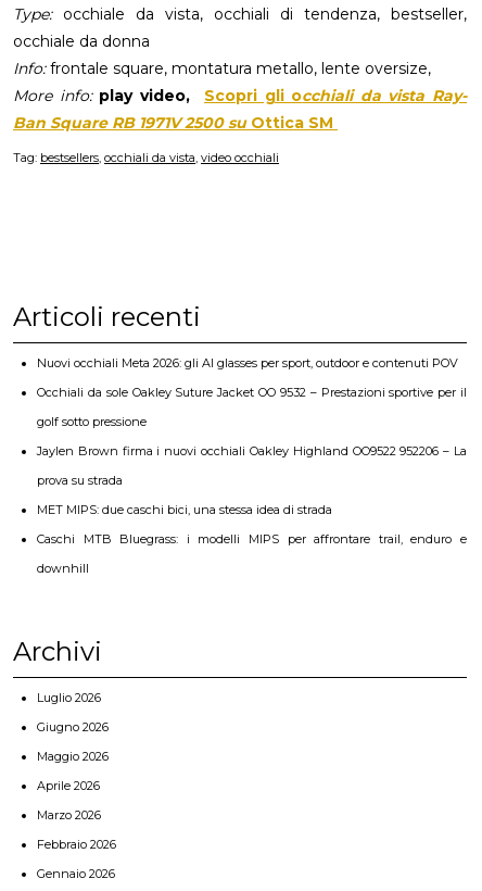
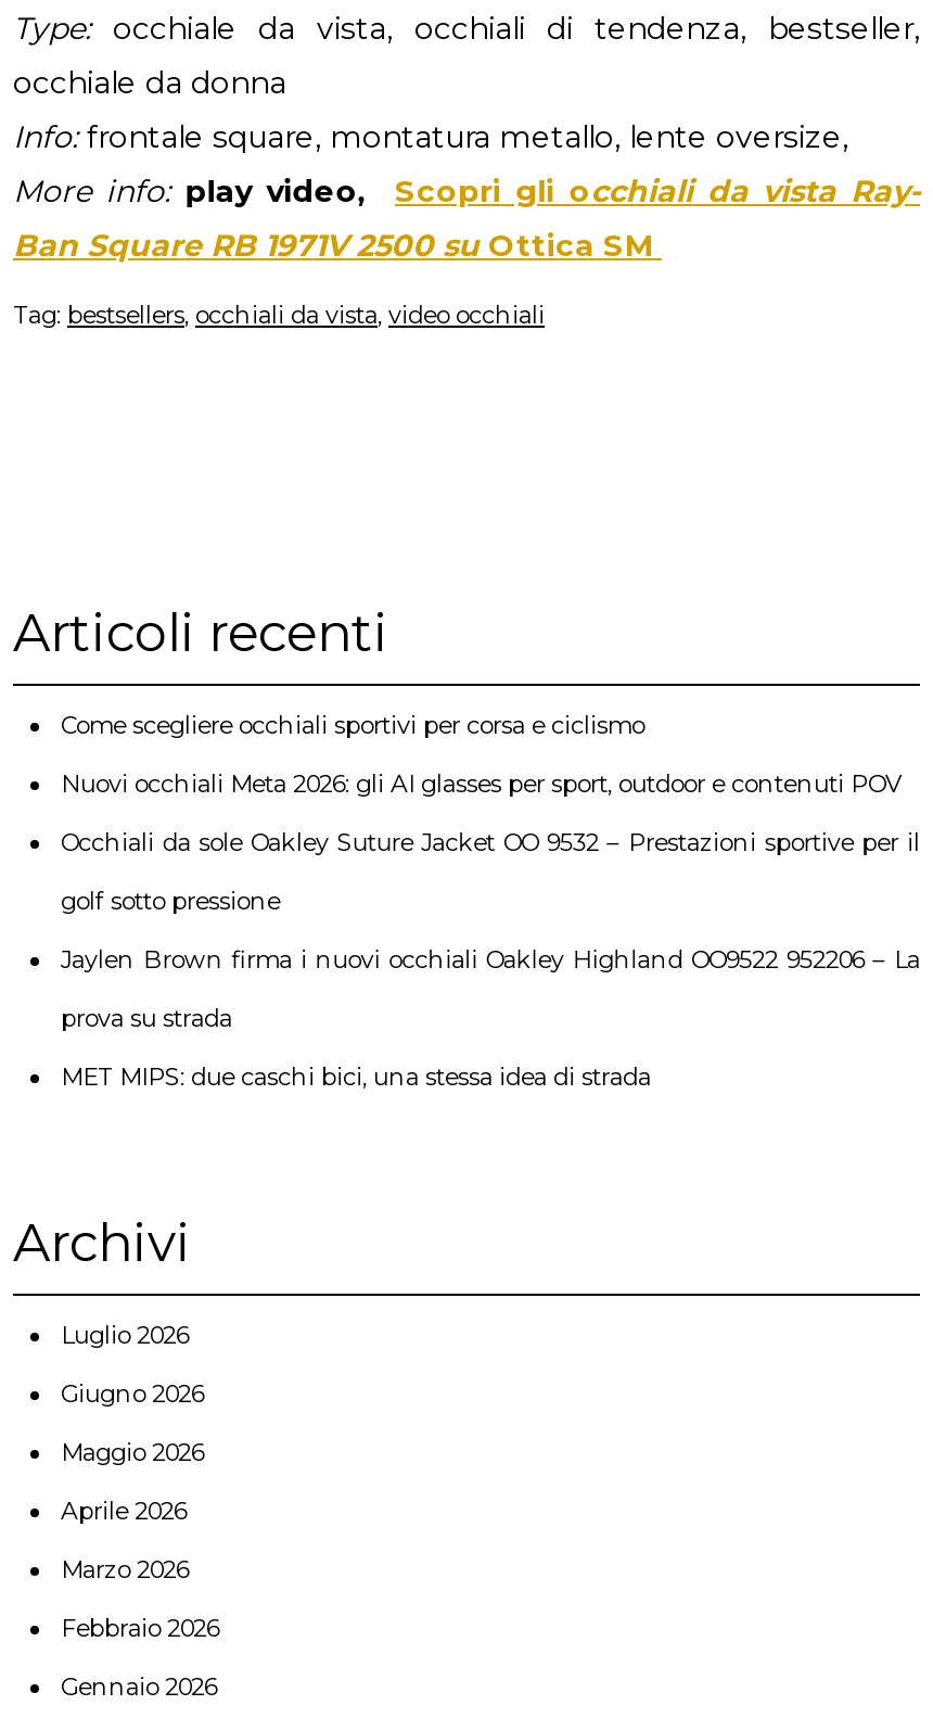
none -> [61,710,644,741] Come scegliere occhiali sportivi per corsa e ciclismo
moved [37,356,467,517] -> [61,769,920,1092]: Nuovi occhiali Meta 2026: gli AI glasses per sport, outdoor e contenuti POV | Occhiali da sole Oakley Suture Jacket OO 9532 – Prestazioni sportive per il | golf sotto pressione | Jaylen Brown firma i nuovi occhiali Oakley Highland OO9522 952206 – La | prova su strada | MET MIPS: due caschi bici, una stessa idea di strada
[37,532,467,576] Caschi MTB Bluegrass: i modelli MIPS per affrontare trail, enduro e | downhill -> none

